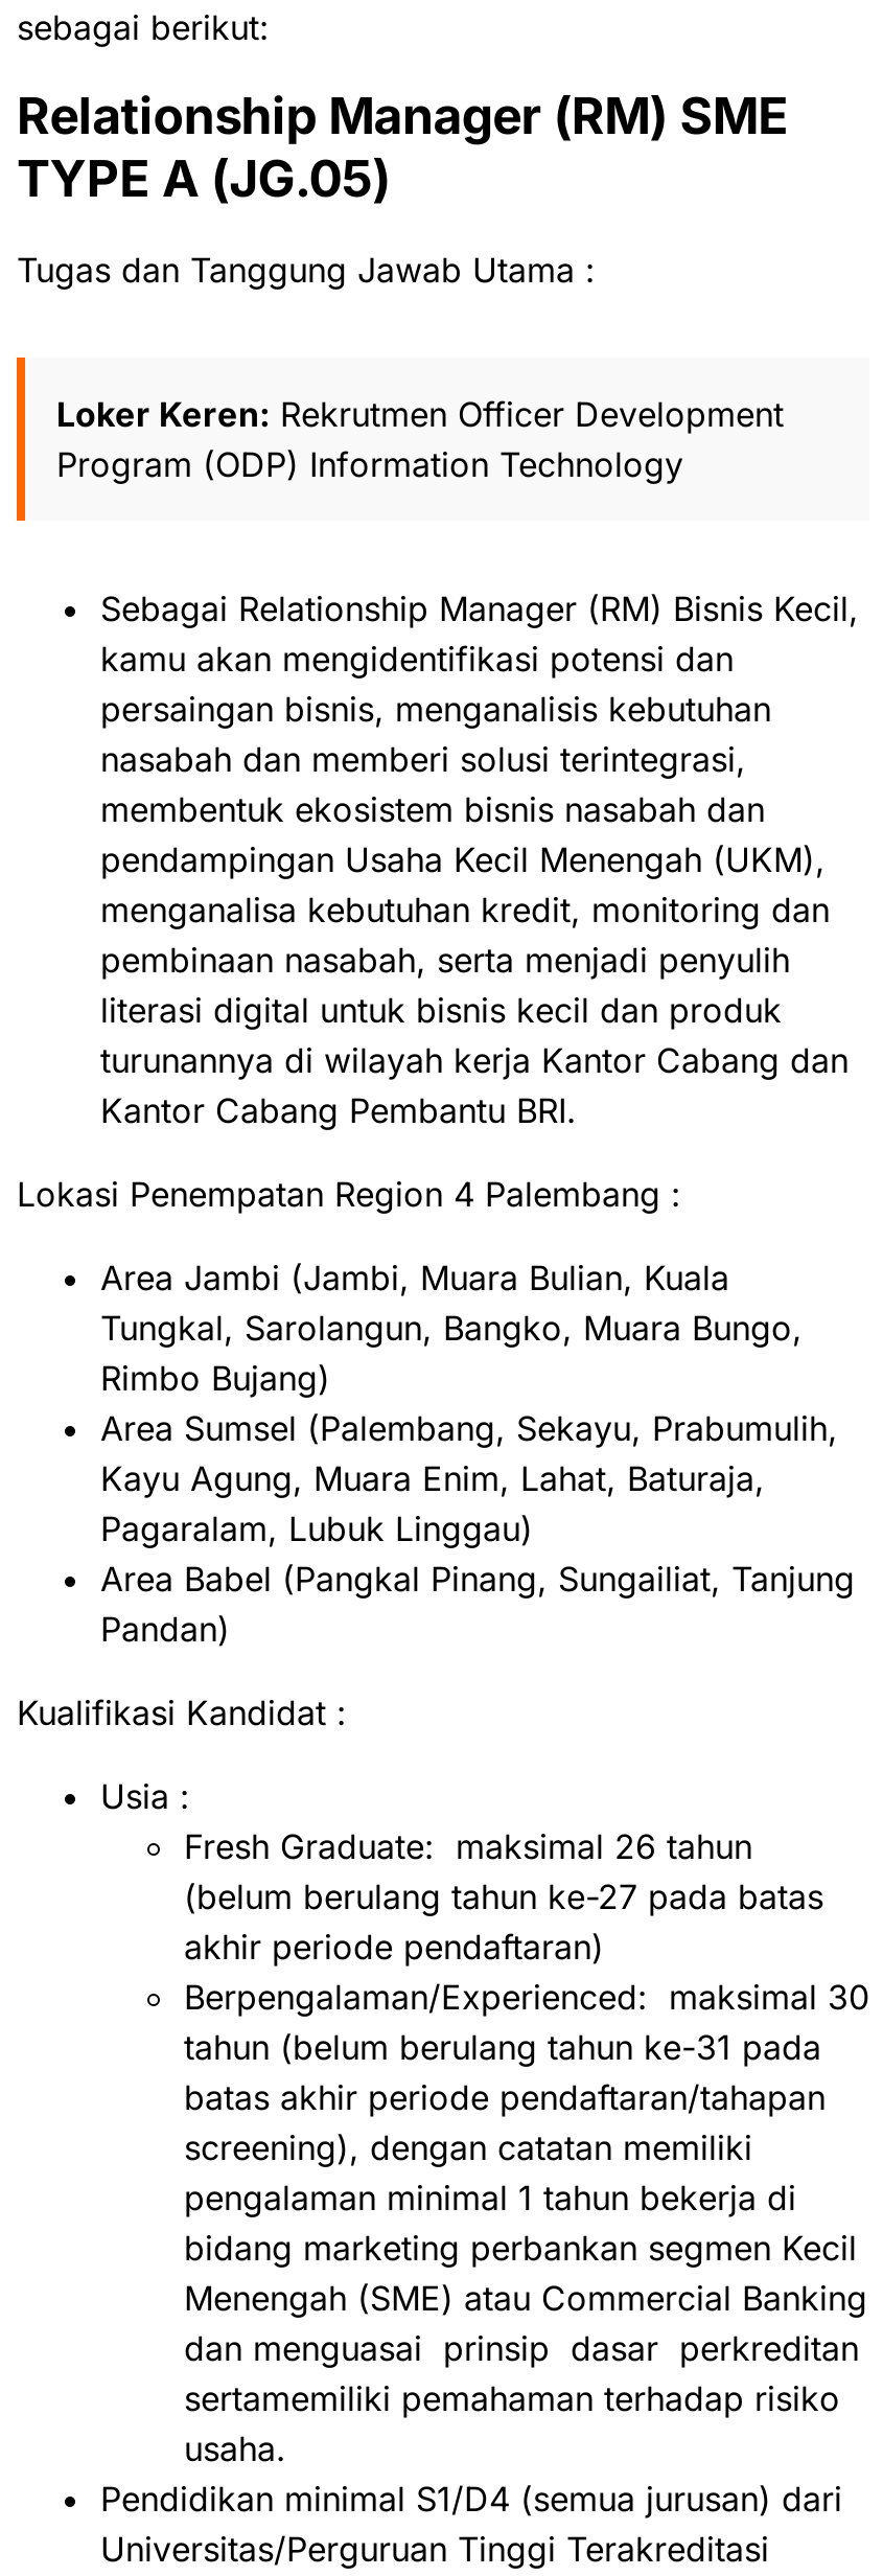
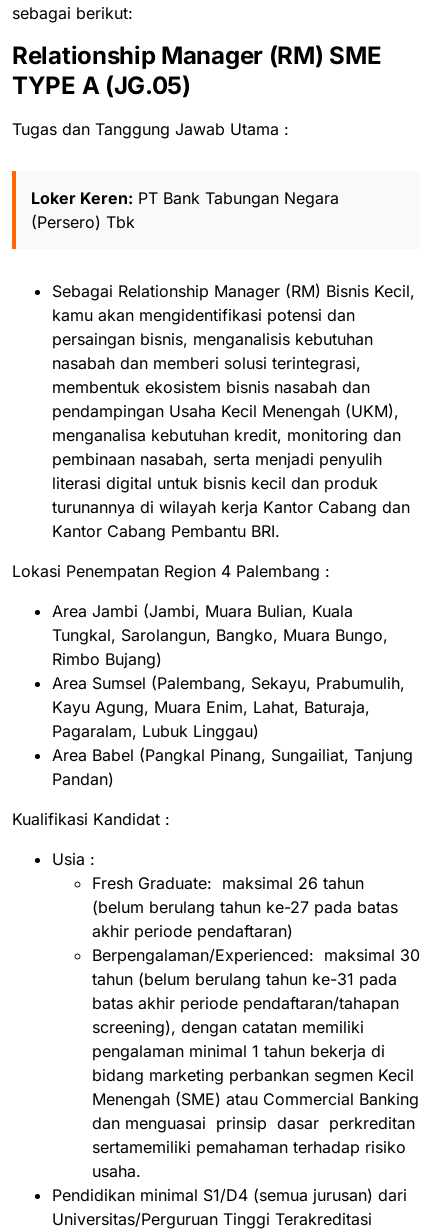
[56,393,784,485] Loker Keren: Rekrutmen Officer Development | Program (ODP) Information Technology -> [31,188,339,232] Loker Keren: PT Bank Tabungan Negara | (Persero) Tbk

